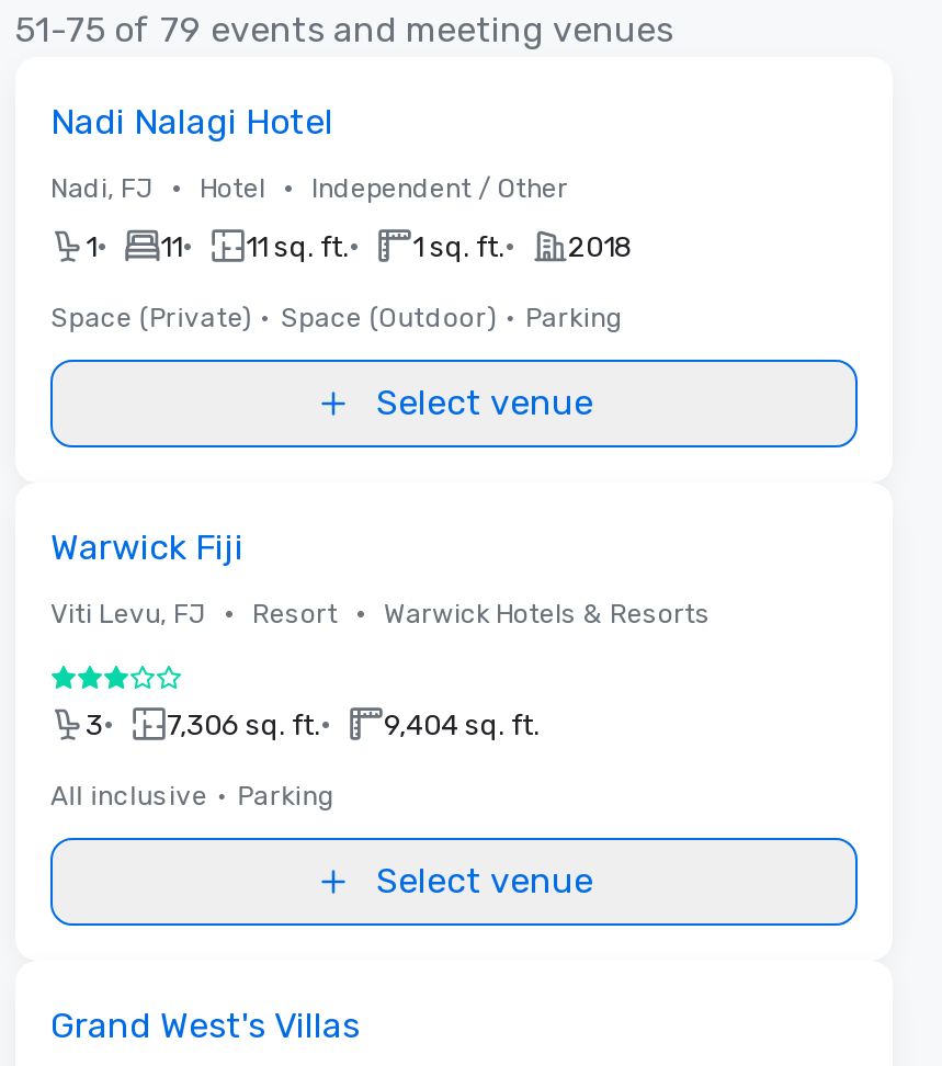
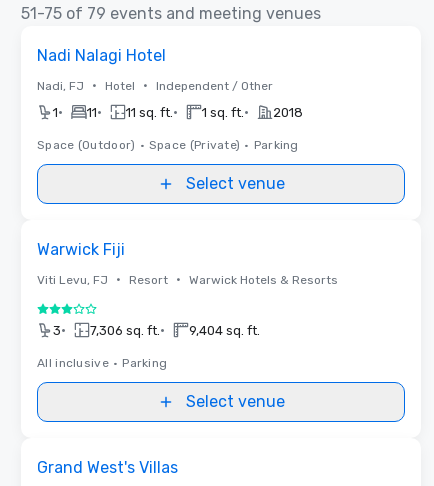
[50,302,624,333] Space (Private) • Space (Outdoor) • Parking -> [37,138,299,152] Space (Outdoor) • Space (Private) • Parking

